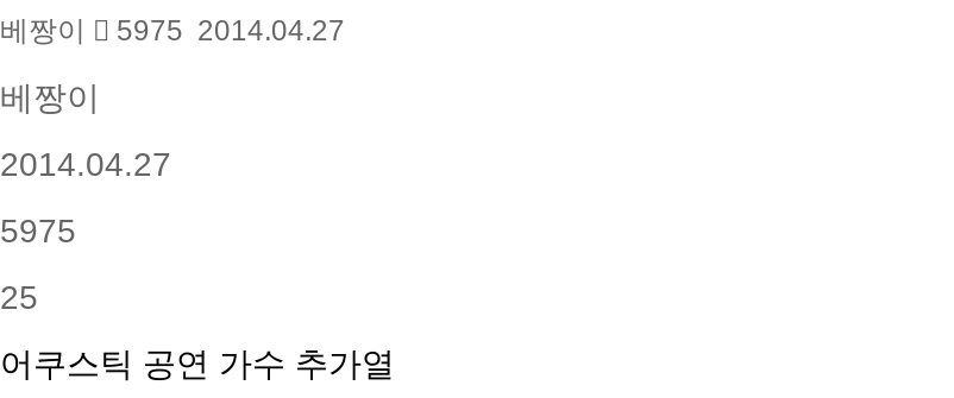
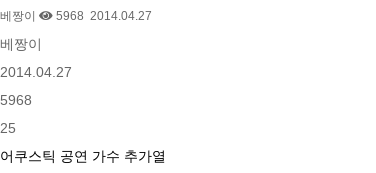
[0,14,345,48] 베짱이 5975 2014.04.27 -> [0,9,152,23] 베짱이 5968 2014.04.27
[0,211,76,249] 5975 -> [0,92,32,108] 5968

